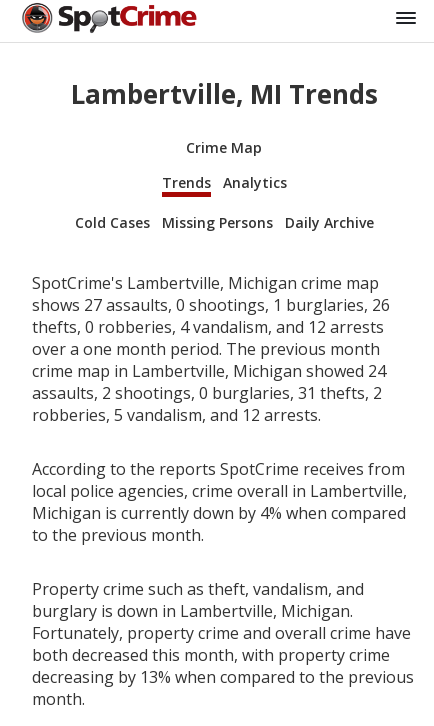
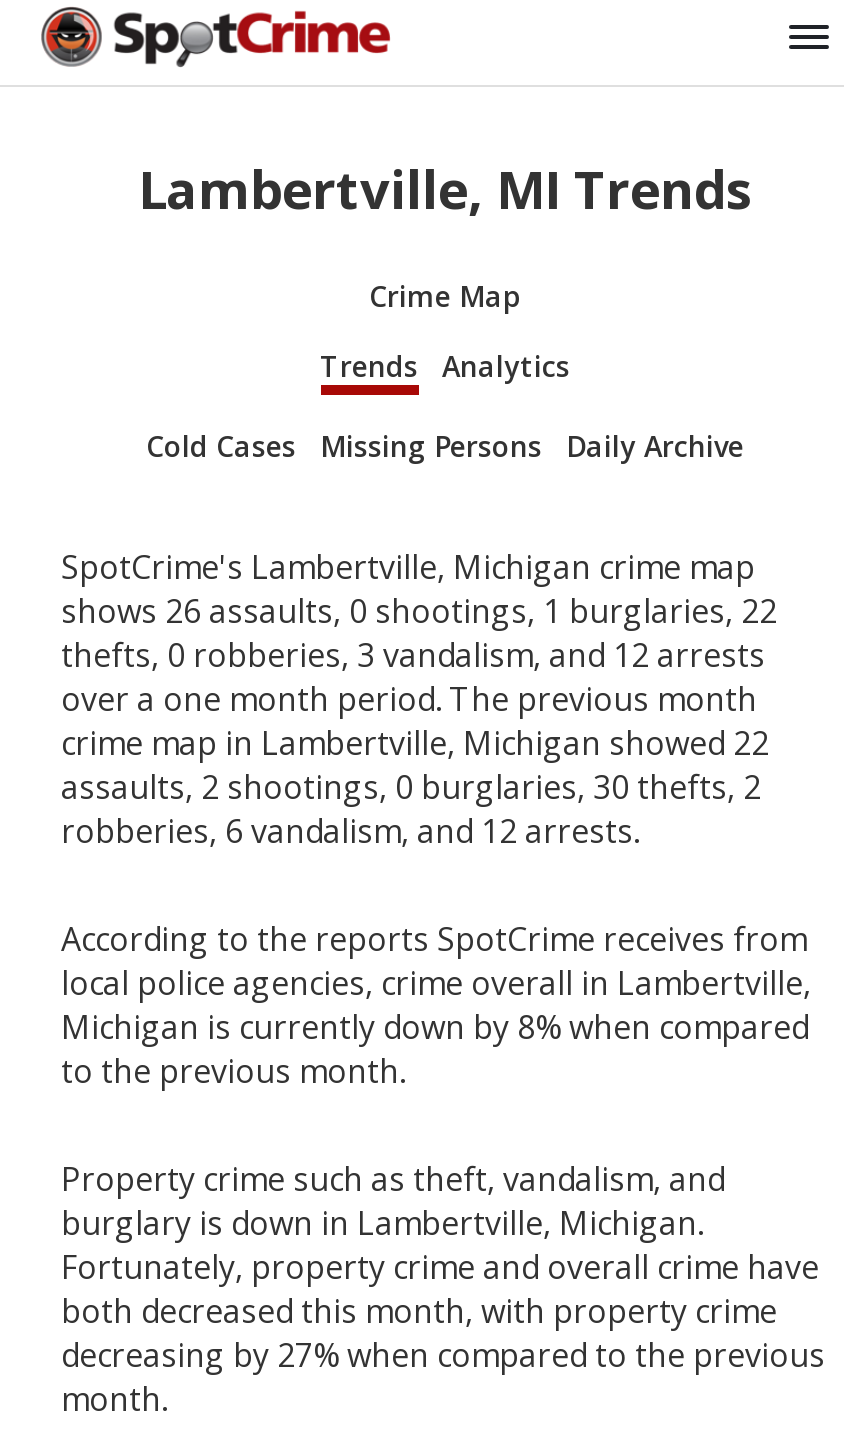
[32,294,390,316] shows 27 assaults, 0 shootings, 1 burglaries, 26 -> [61,589,777,633] shows 26 assaults, 0 shootings, 1 burglaries, 22
[32,316,384,338] thefts, 0 robberies, 4 vandalism, and 12 arrests -> [61,633,765,677] thefts, 0 robberies, 3 vandalism, and 12 arrests
[32,360,386,382] crime map in Lambertville, Michigan showed 24 -> [61,721,769,765] crime map in Lambertville, Michigan showed 22
[32,382,382,404] assaults, 2 shootings, 0 burglaries, 31 thefts, 2 -> [61,765,761,809] assaults, 2 shootings, 0 burglaries, 30 thefts, 2
[32,404,321,426] robberies, 5 vandalism, and 12 arrests. -> [61,809,639,853] robberies, 6 vandalism, and 12 arrests.
[32,502,406,524] Michigan is currently down by 4% when compared -> [61,1005,809,1049] Michigan is currently down by 8% when compared
[32,666,414,688] decreasing by 13% when compared to the previous -> [61,1333,825,1377] decreasing by 27% when compared to the previous

